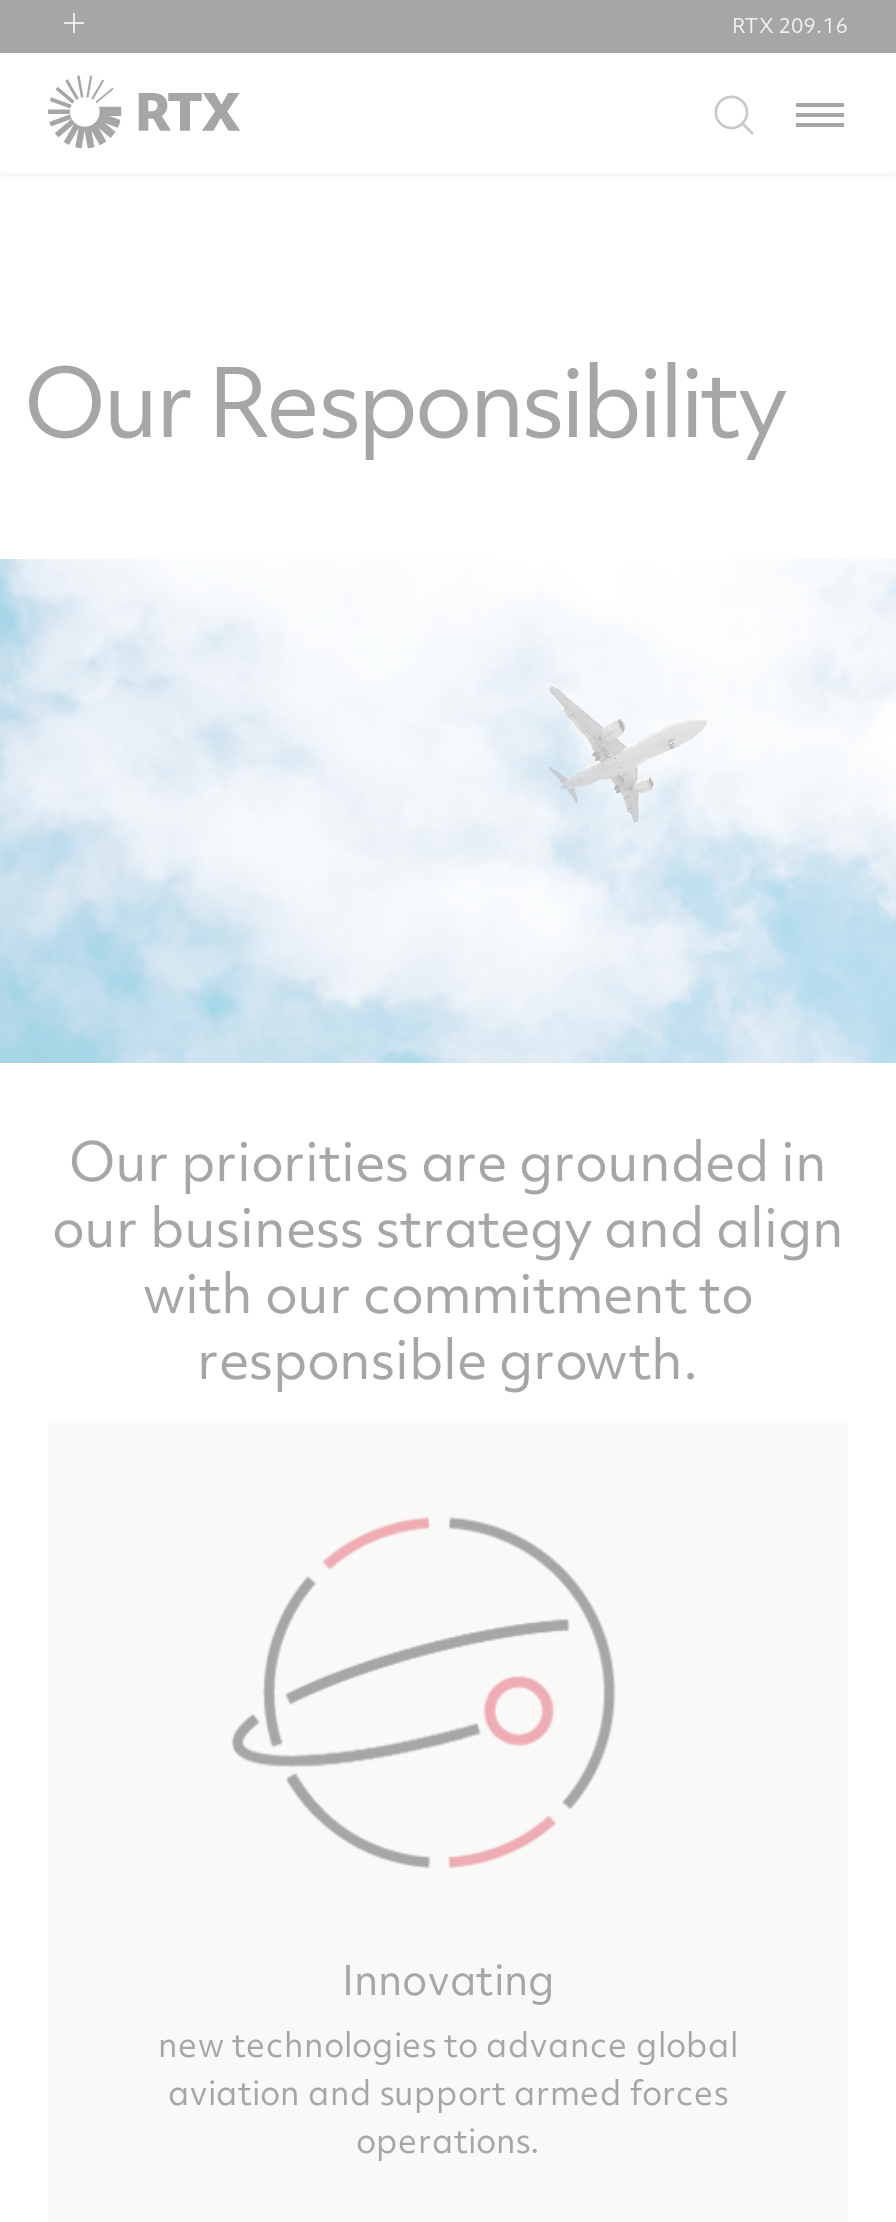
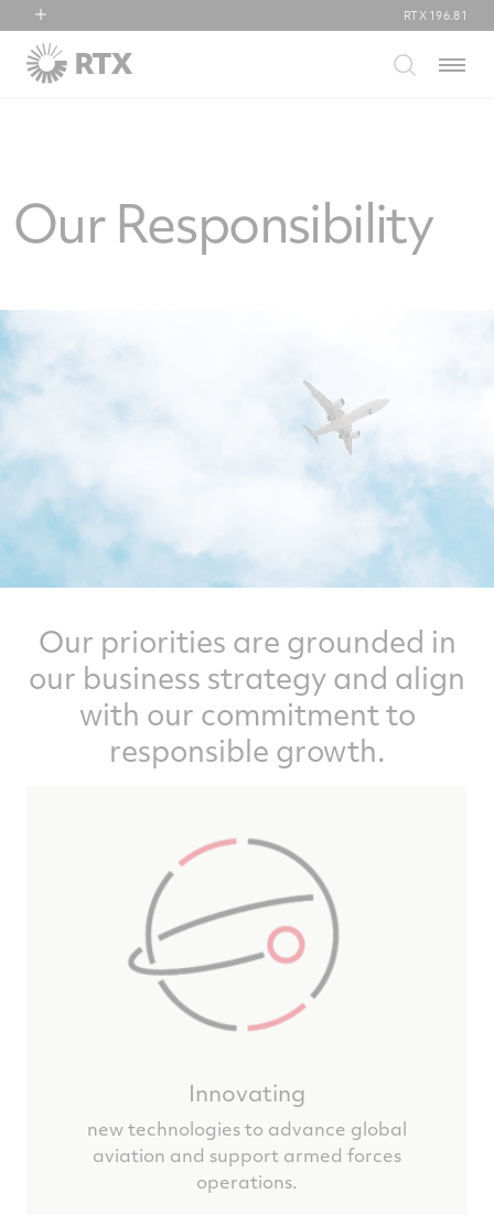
[732,11,848,39] RTX 209.16 -> [404,8,468,23] RTX 196.81

